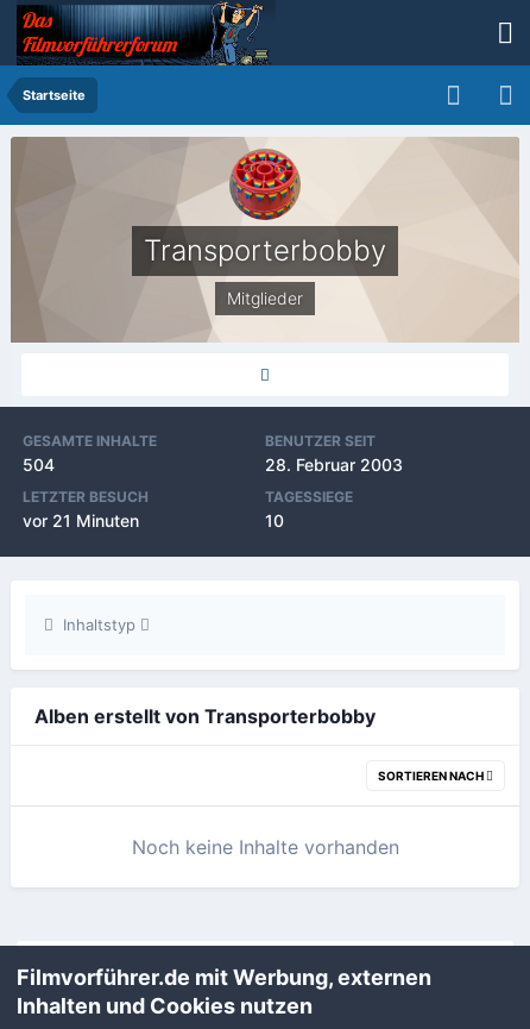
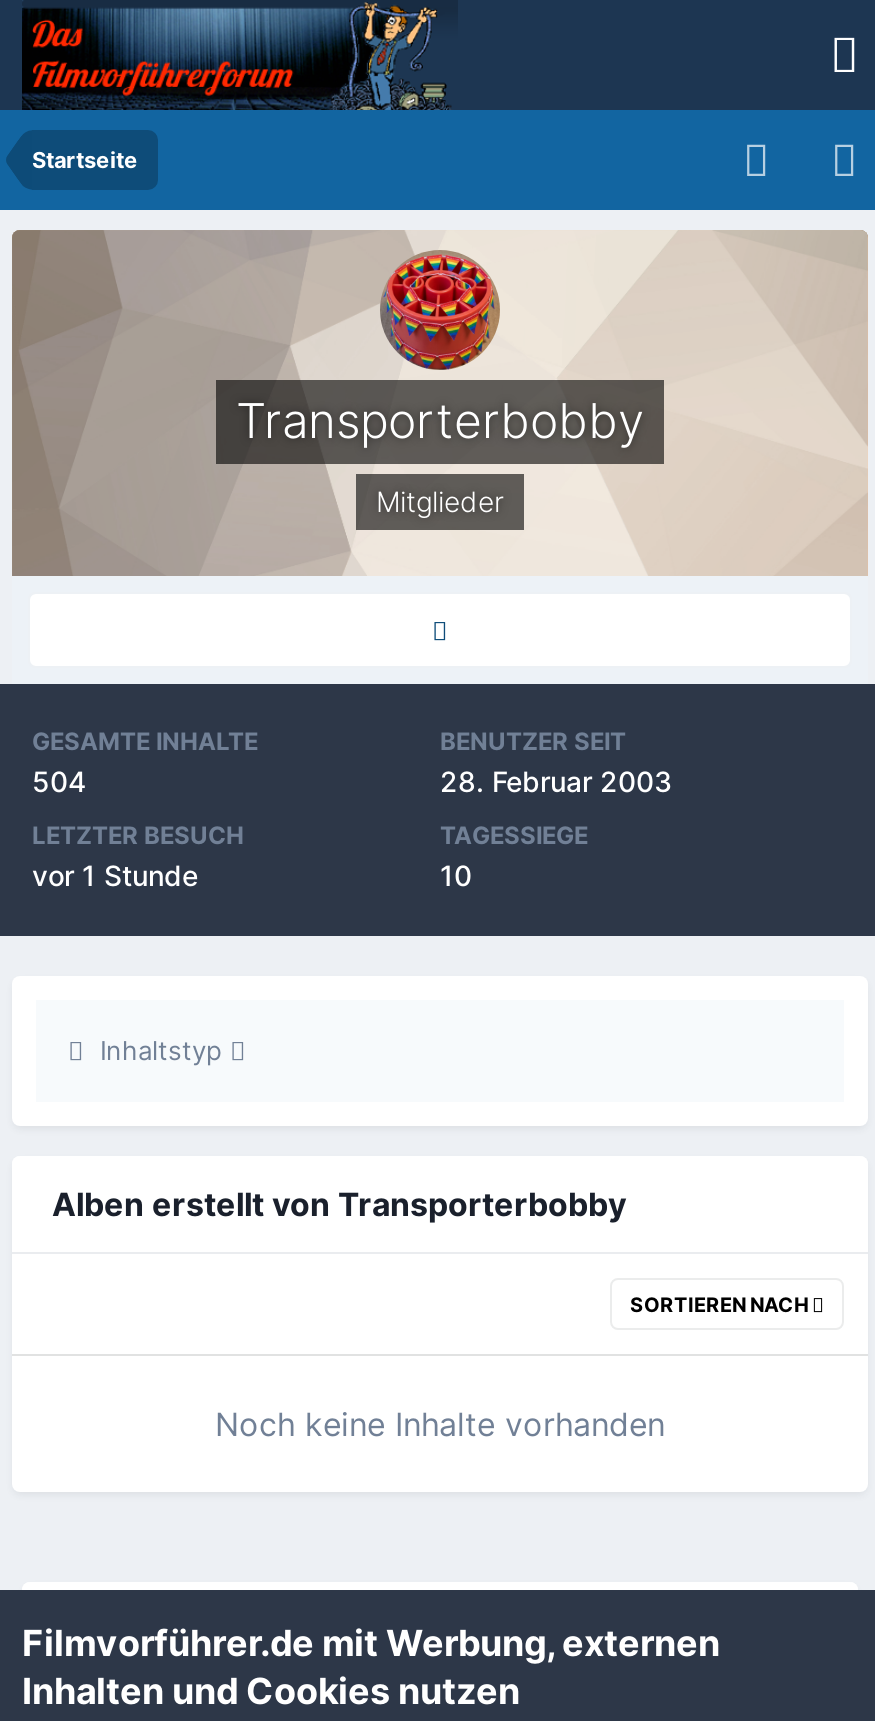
[23,510,139,531] vor 21 Minuten -> [32,858,198,892] vor 1 Stunde

